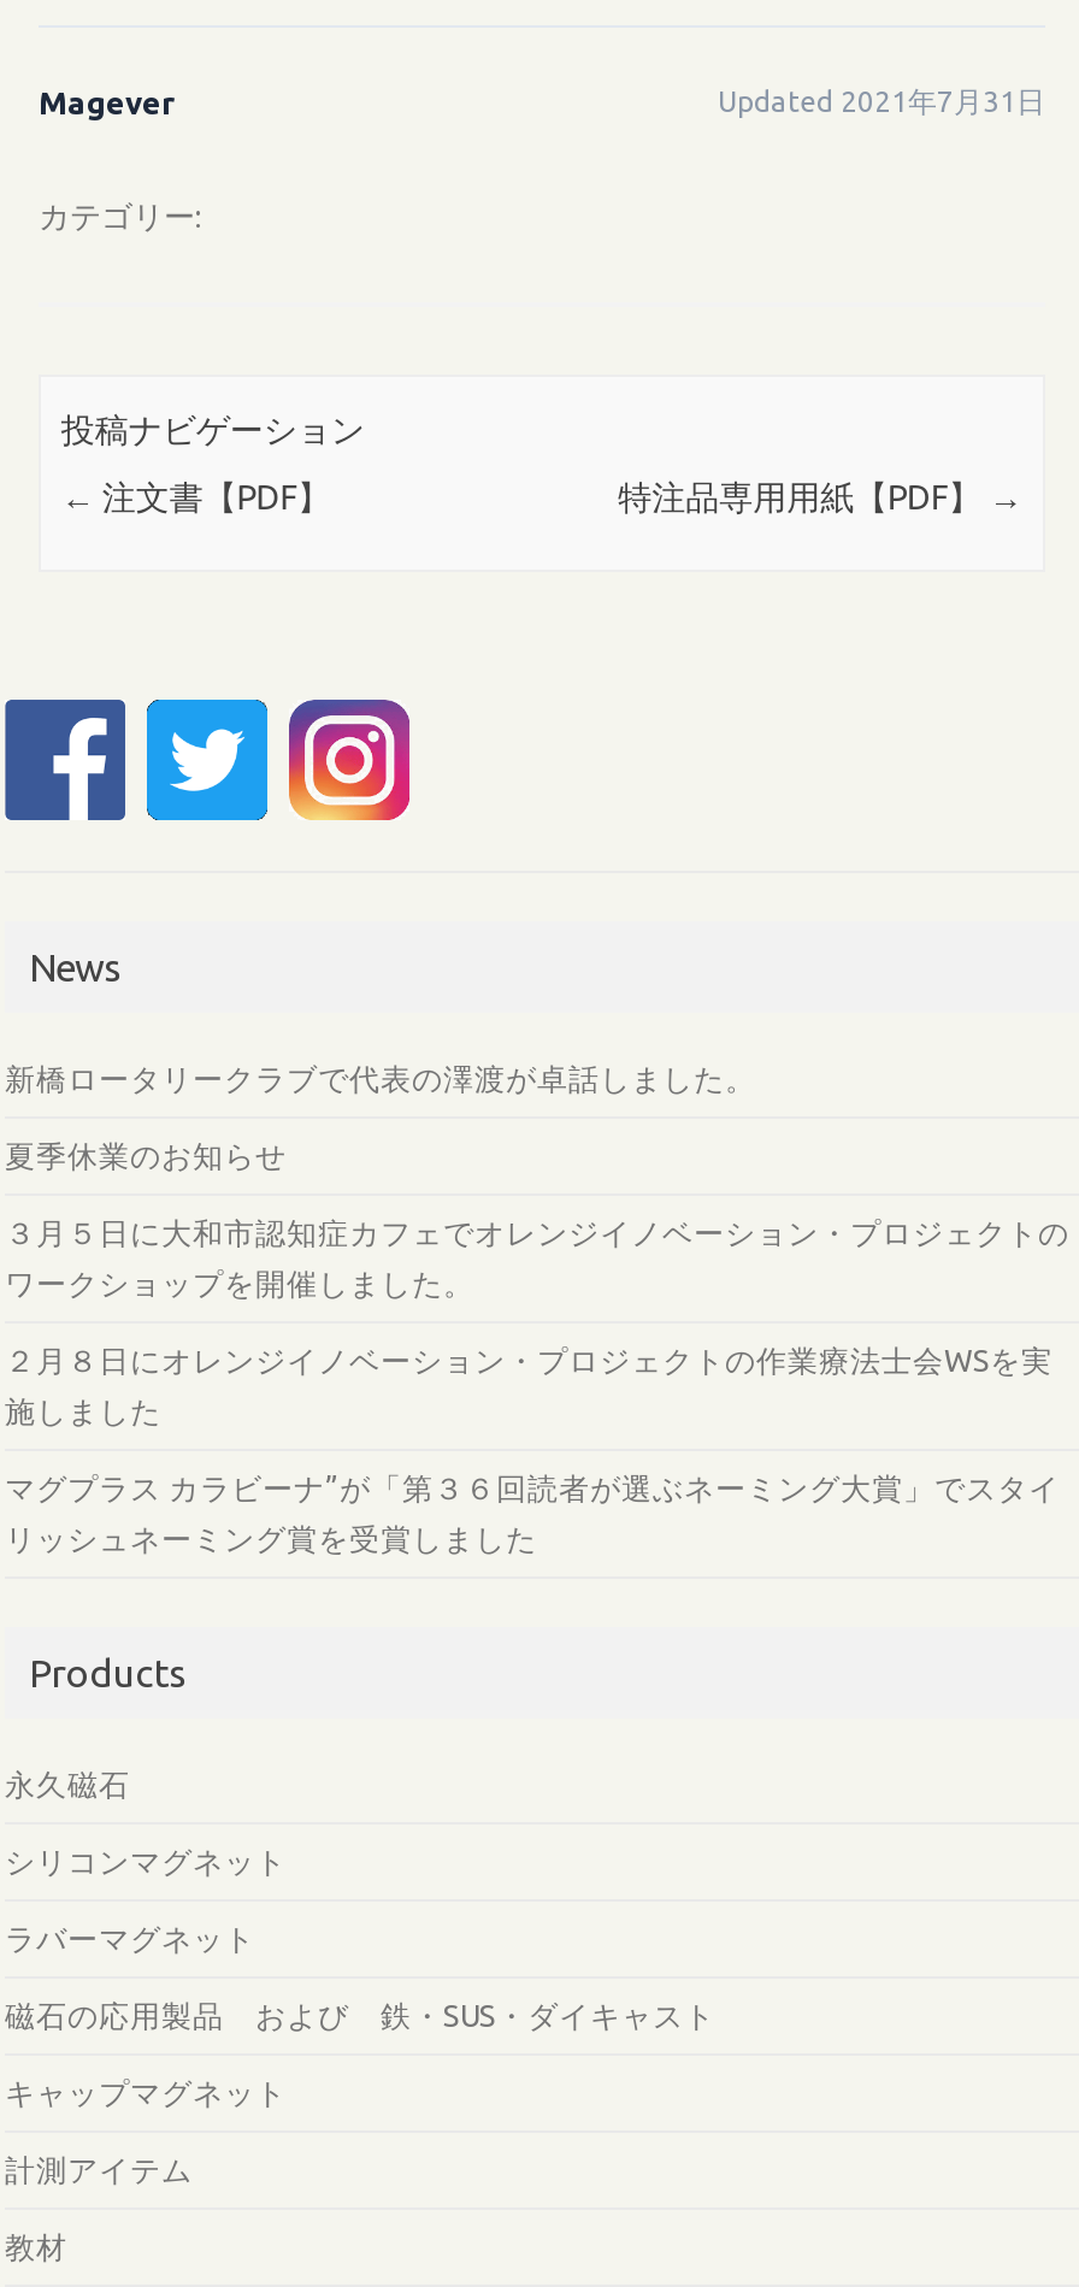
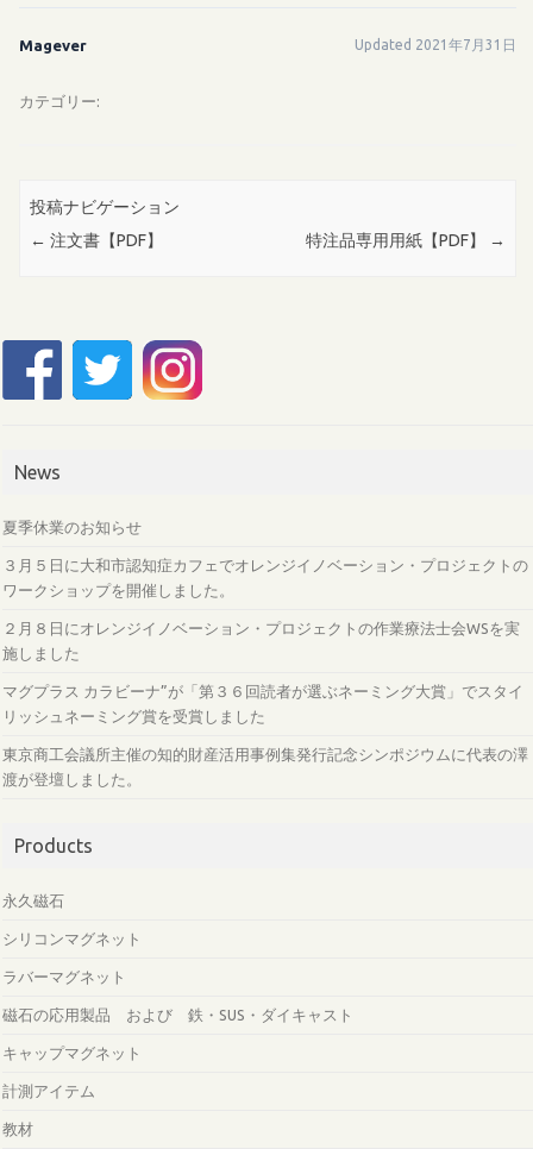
[5,1060,756,1094] 新橋ロータリークラブで代表の澤渡が卓話しました。 -> none
moved [5,1137,1069,1554] -> [2,518,528,724]: 夏季休業のお知らせ | ３月５日に大和市認知症カフェでオレンジイノベーション・プロジェクトの | ワークショップを開催しました。 | ２月８日にオレンジイノベーション・プロジェクトの作業療法士会WSを実 | 施しました | マグプラス カラビーナ”が「第３６回読者が選ぶネーミング大賞」でスタイ | リッシュネーミング賞を受賞しました
none -> [2,745,528,787] 東京商工会議所主催の知的財産活用事例集発行記念シンポジウムに代表の澤 | 渡が登壇しました。

